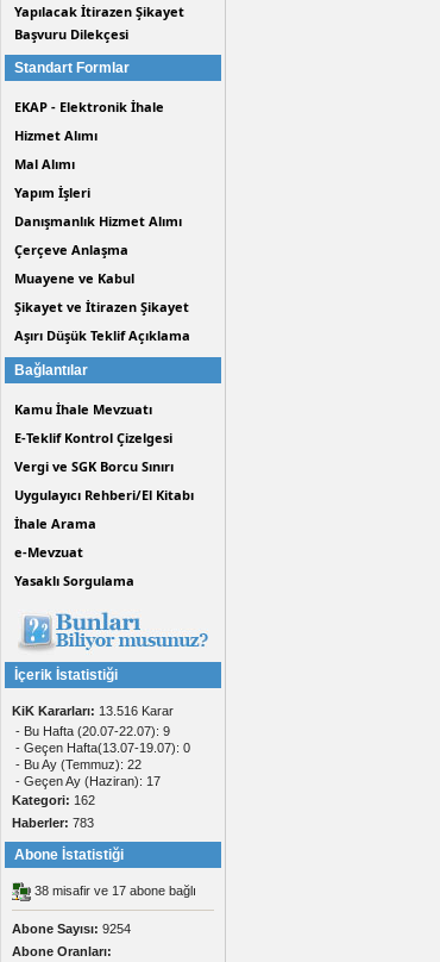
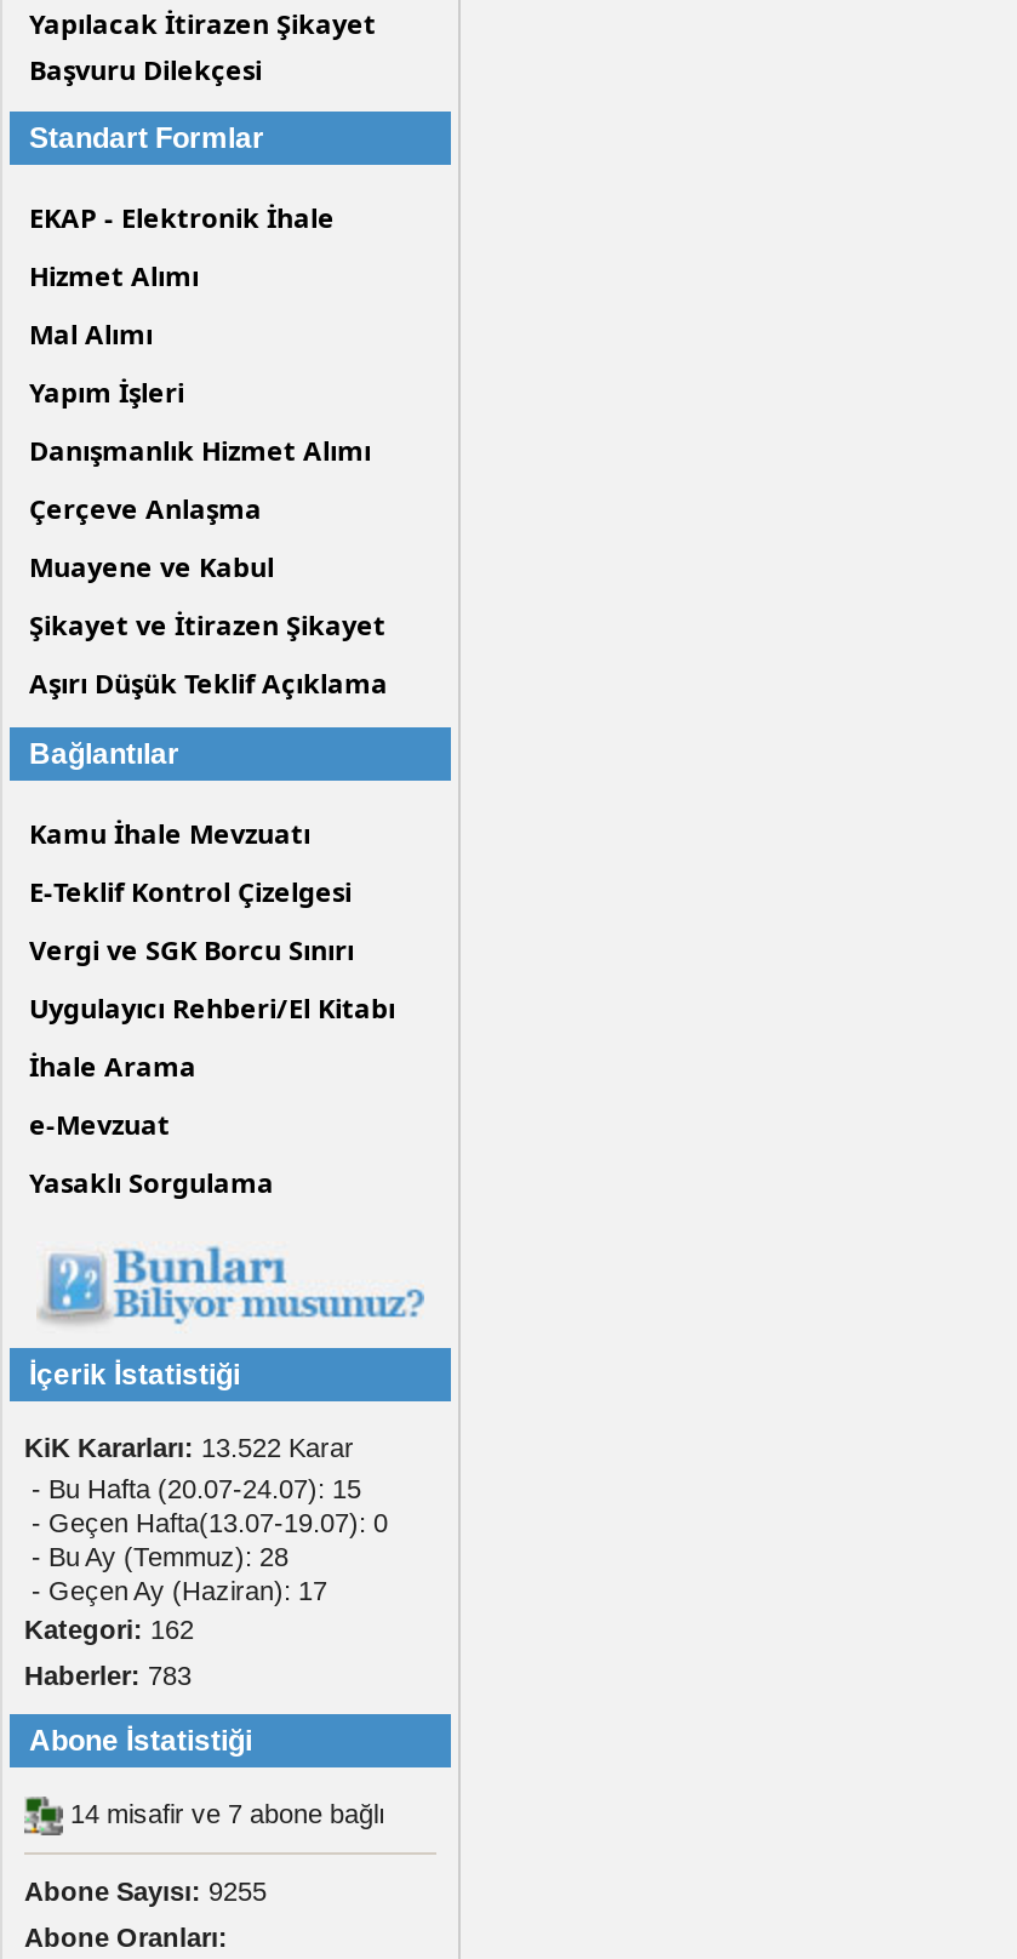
[12,704,174,718] KiK Kararları: 13.516 Karar -> [24,1433,354,1462] KiK Kararları: 13.522 Karar
[12,724,170,738] - Bu Hafta (20.07-22.07): 9 -> [24,1474,361,1503] - Bu Hafta (20.07-24.07): 15
[12,757,142,772] - Bu Ay (Temmuz): 22 -> [24,1542,288,1571] - Bu Ay (Temmuz): 28
[34,883,196,898] 38 misafir ve 17 abone bağlı -> [70,1799,385,1828] 14 misafir ve 7 abone bağlı
[12,922,131,936] Abone Sayısı: 9254 -> [24,1877,267,1906] Abone Sayısı: 9255

